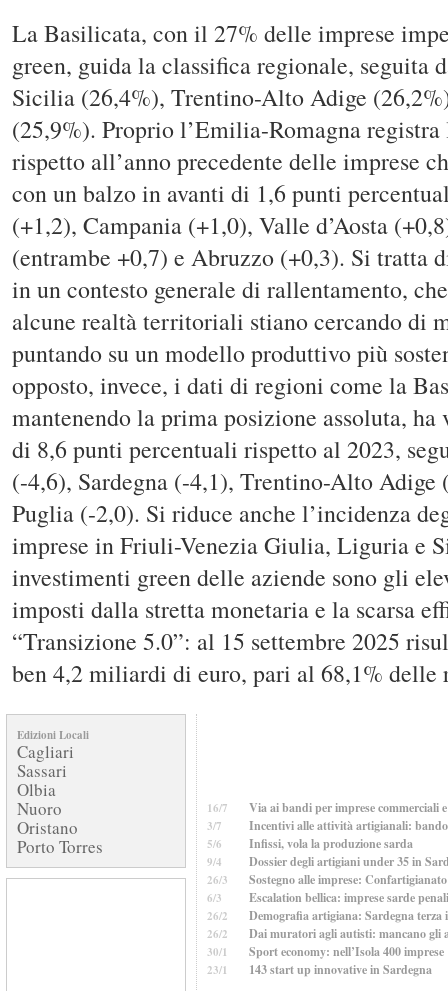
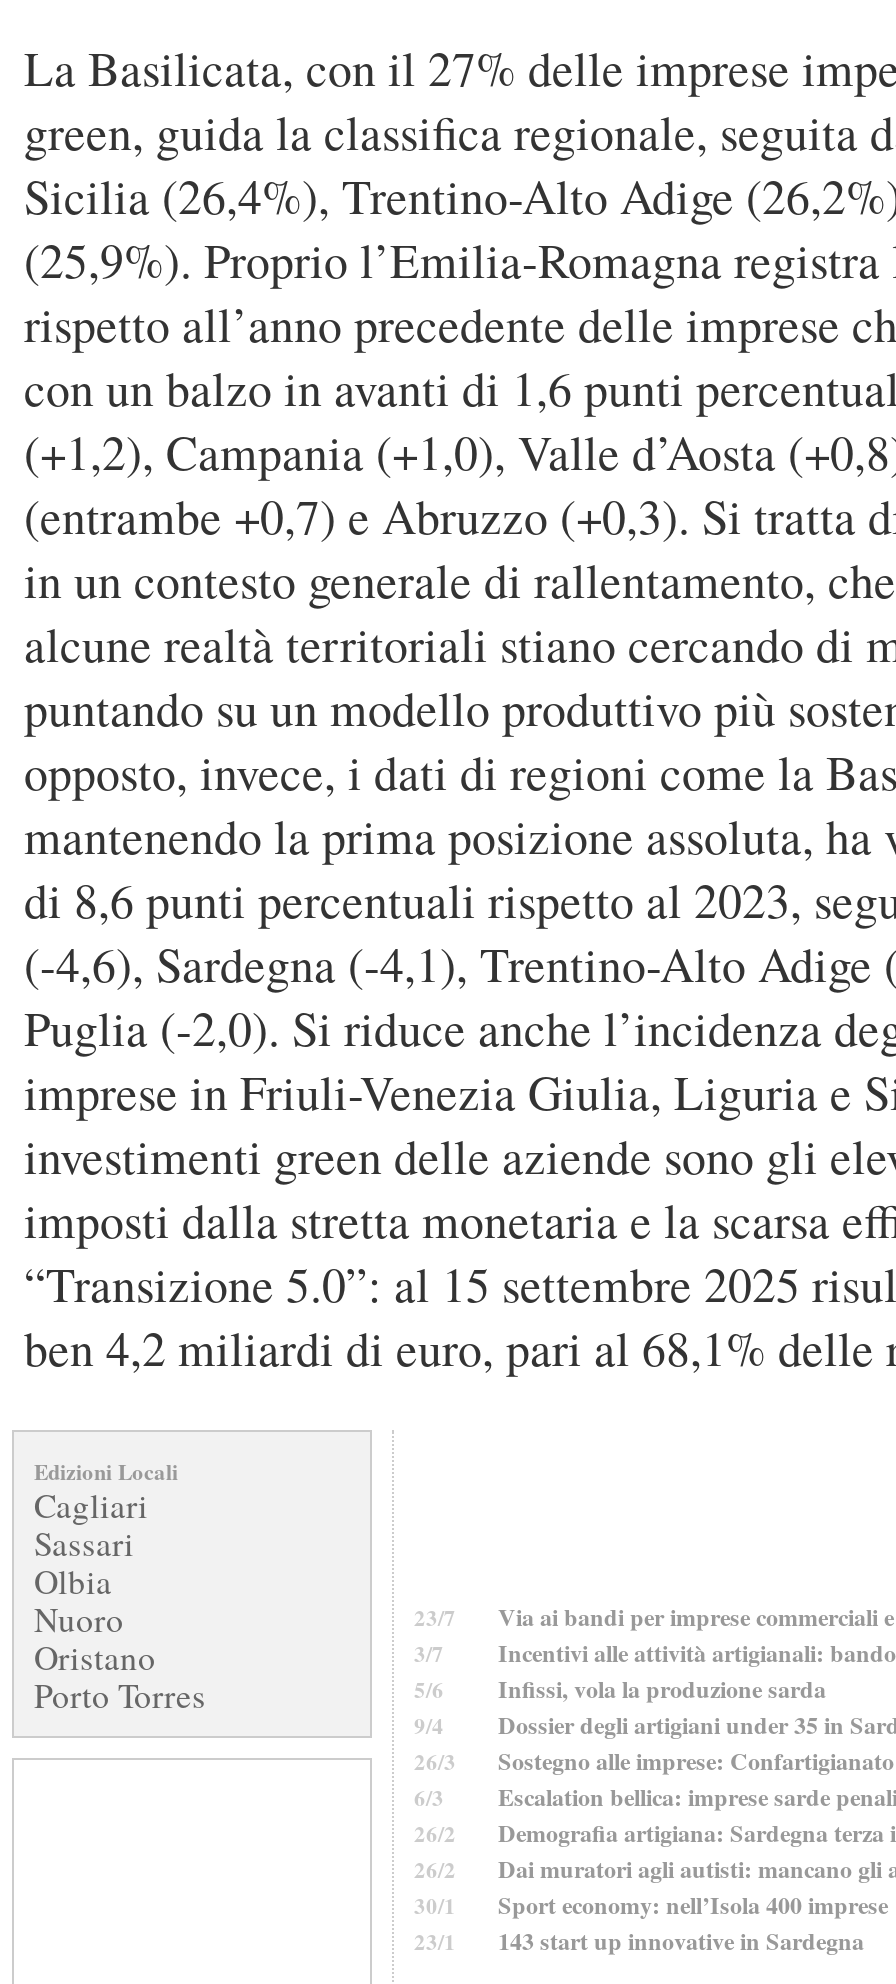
[207,800,228,816] 16/7 -> [414,1602,456,1634] 23/7

